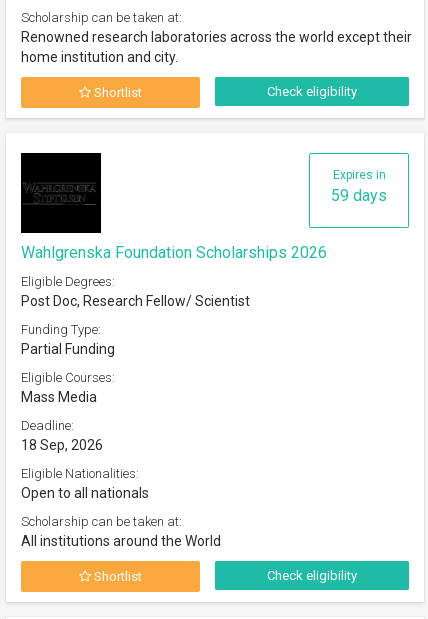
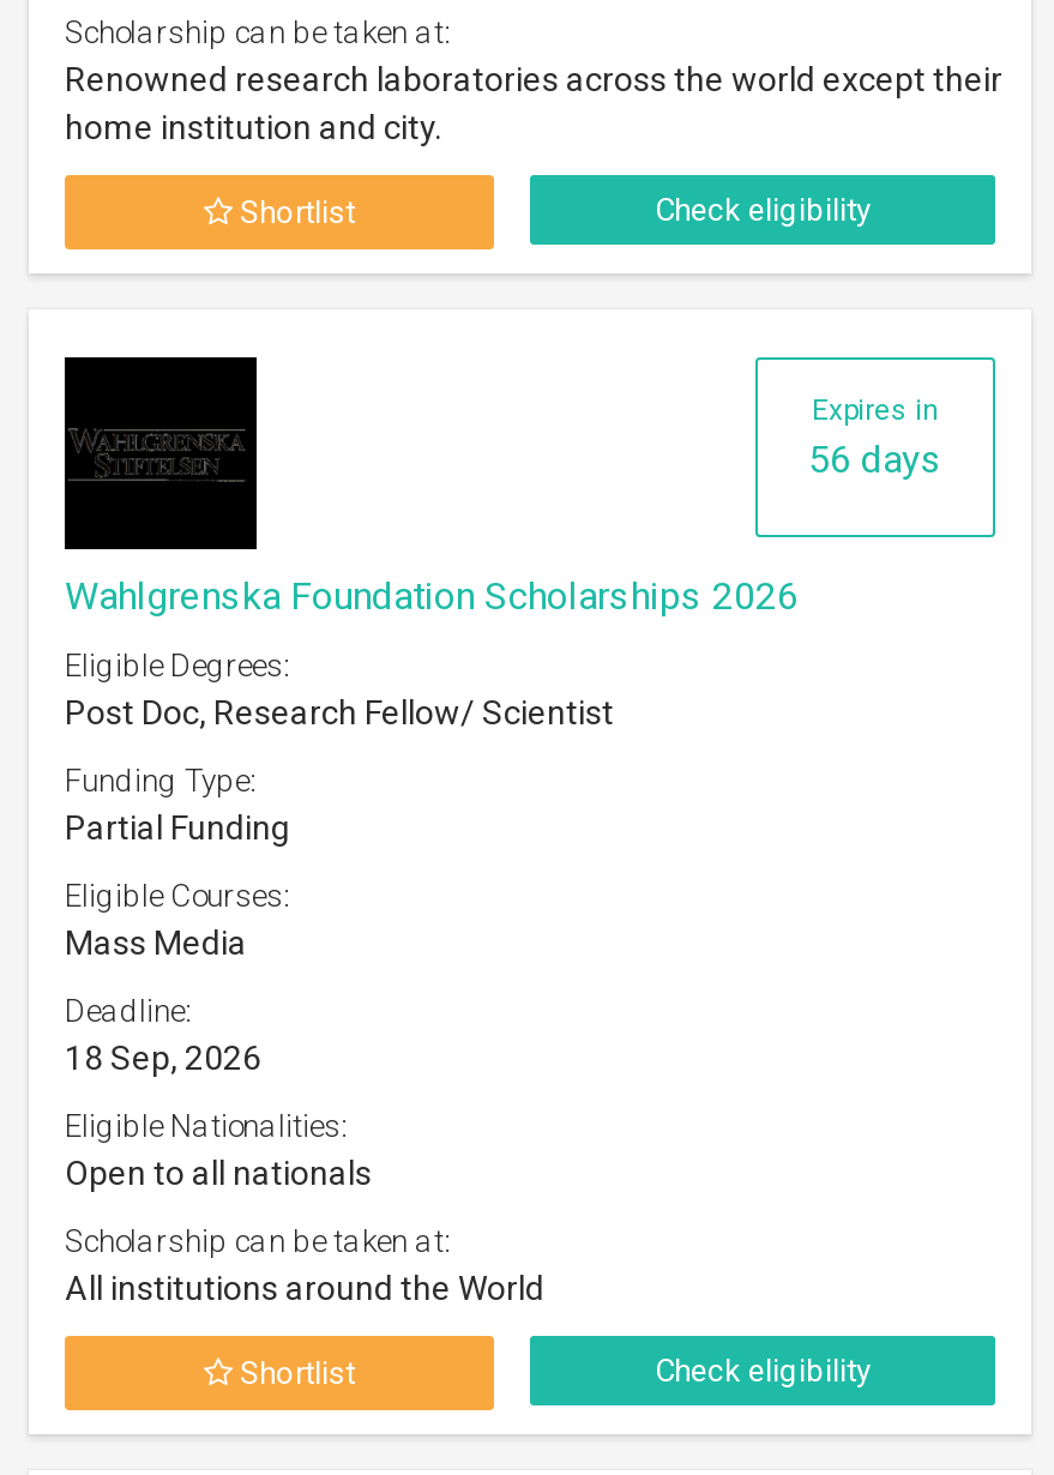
[331,186,387,205] 59 days -> [808,437,942,482] 56 days

